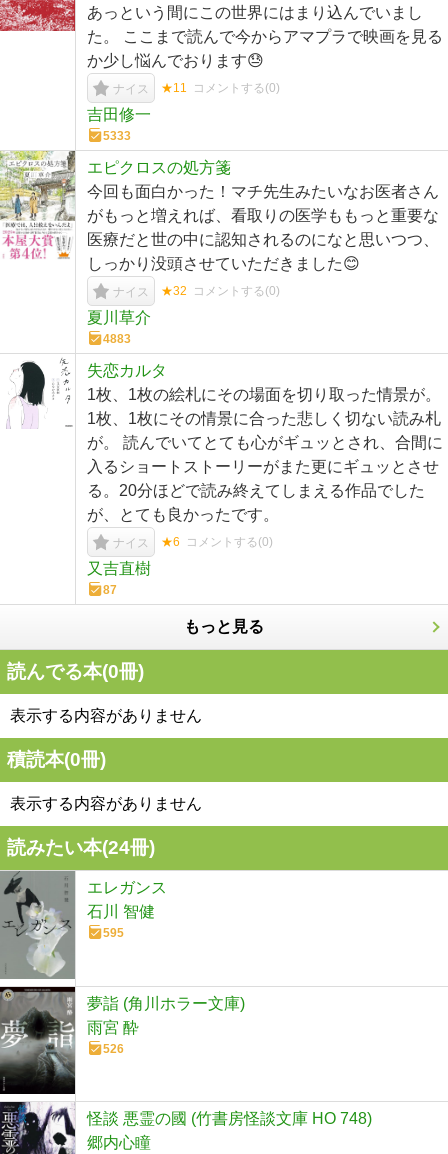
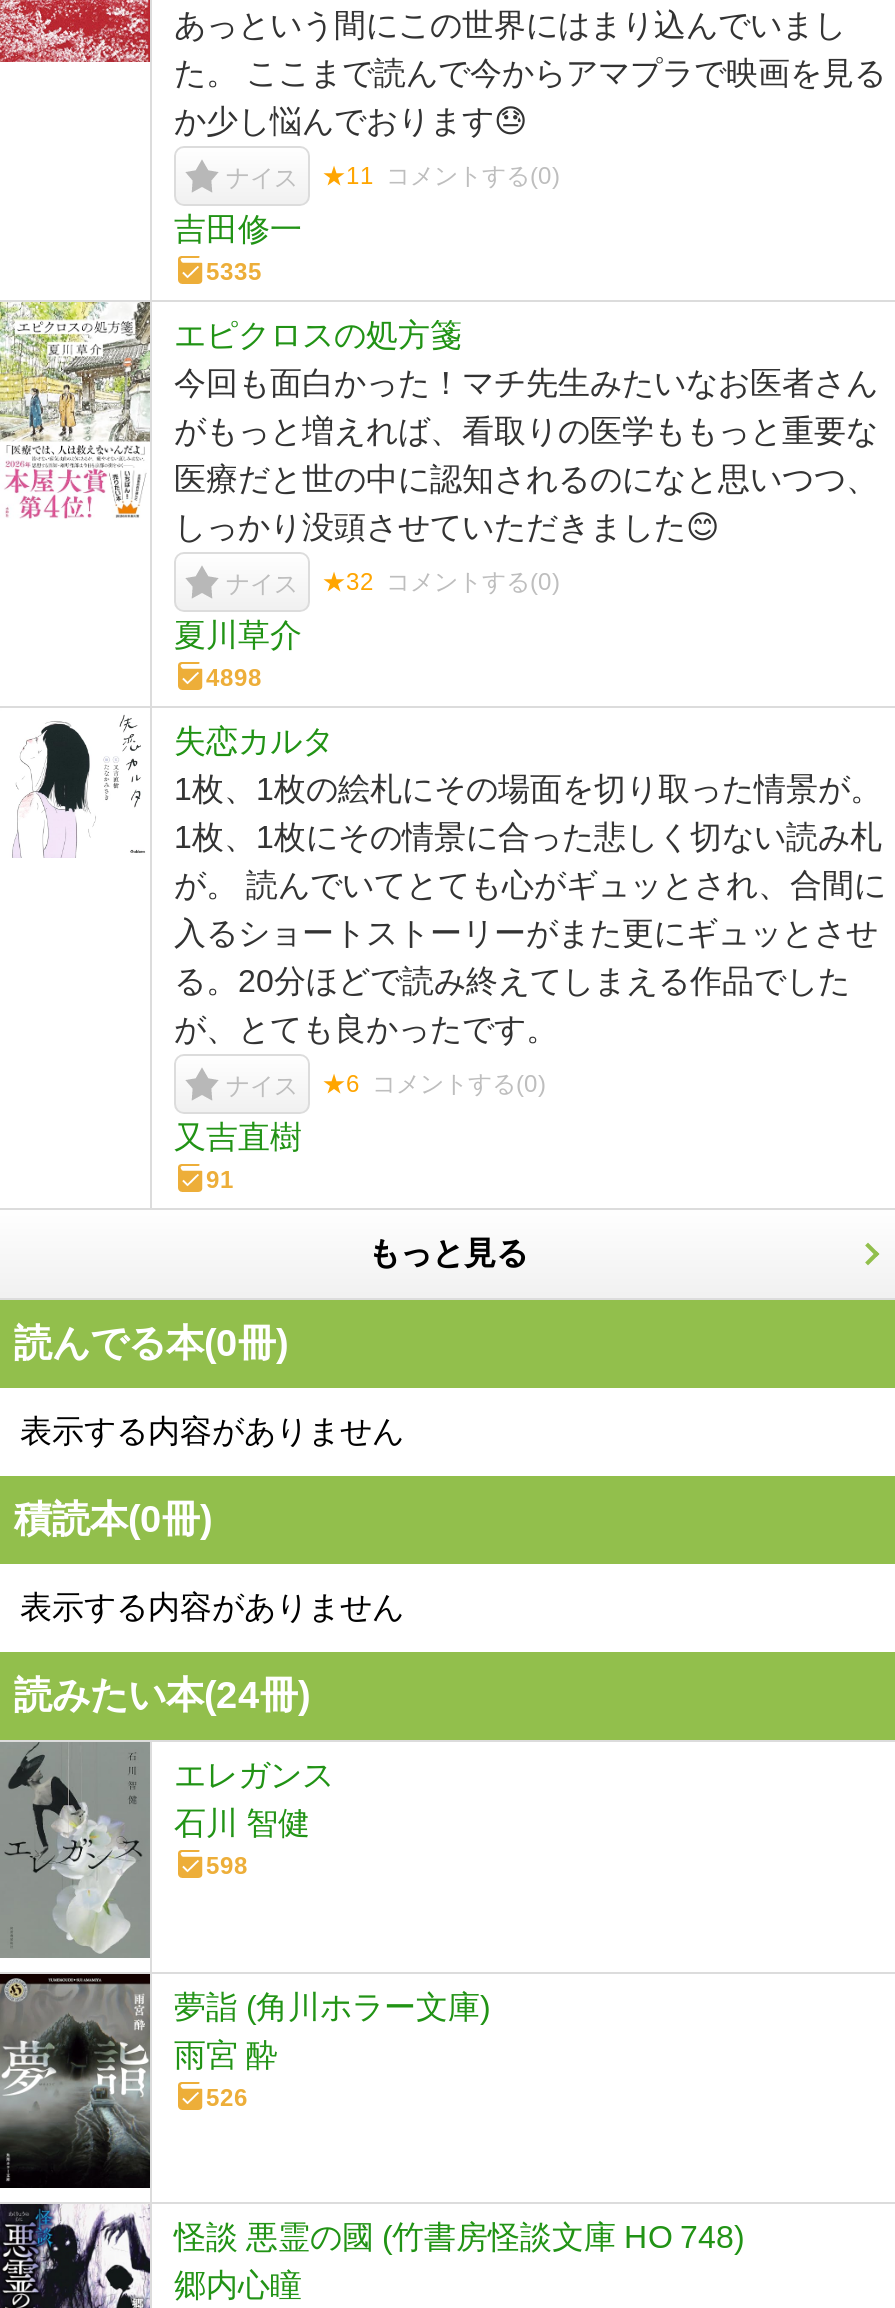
[103,129,131,143] 5333 -> [206,258,262,286] 5335
[103,332,131,346] 4883 -> [206,664,262,692] 4898
[103,583,117,597] 87 -> [206,1166,234,1194] 91
[103,926,124,940] 595 -> [206,1852,248,1880] 598

